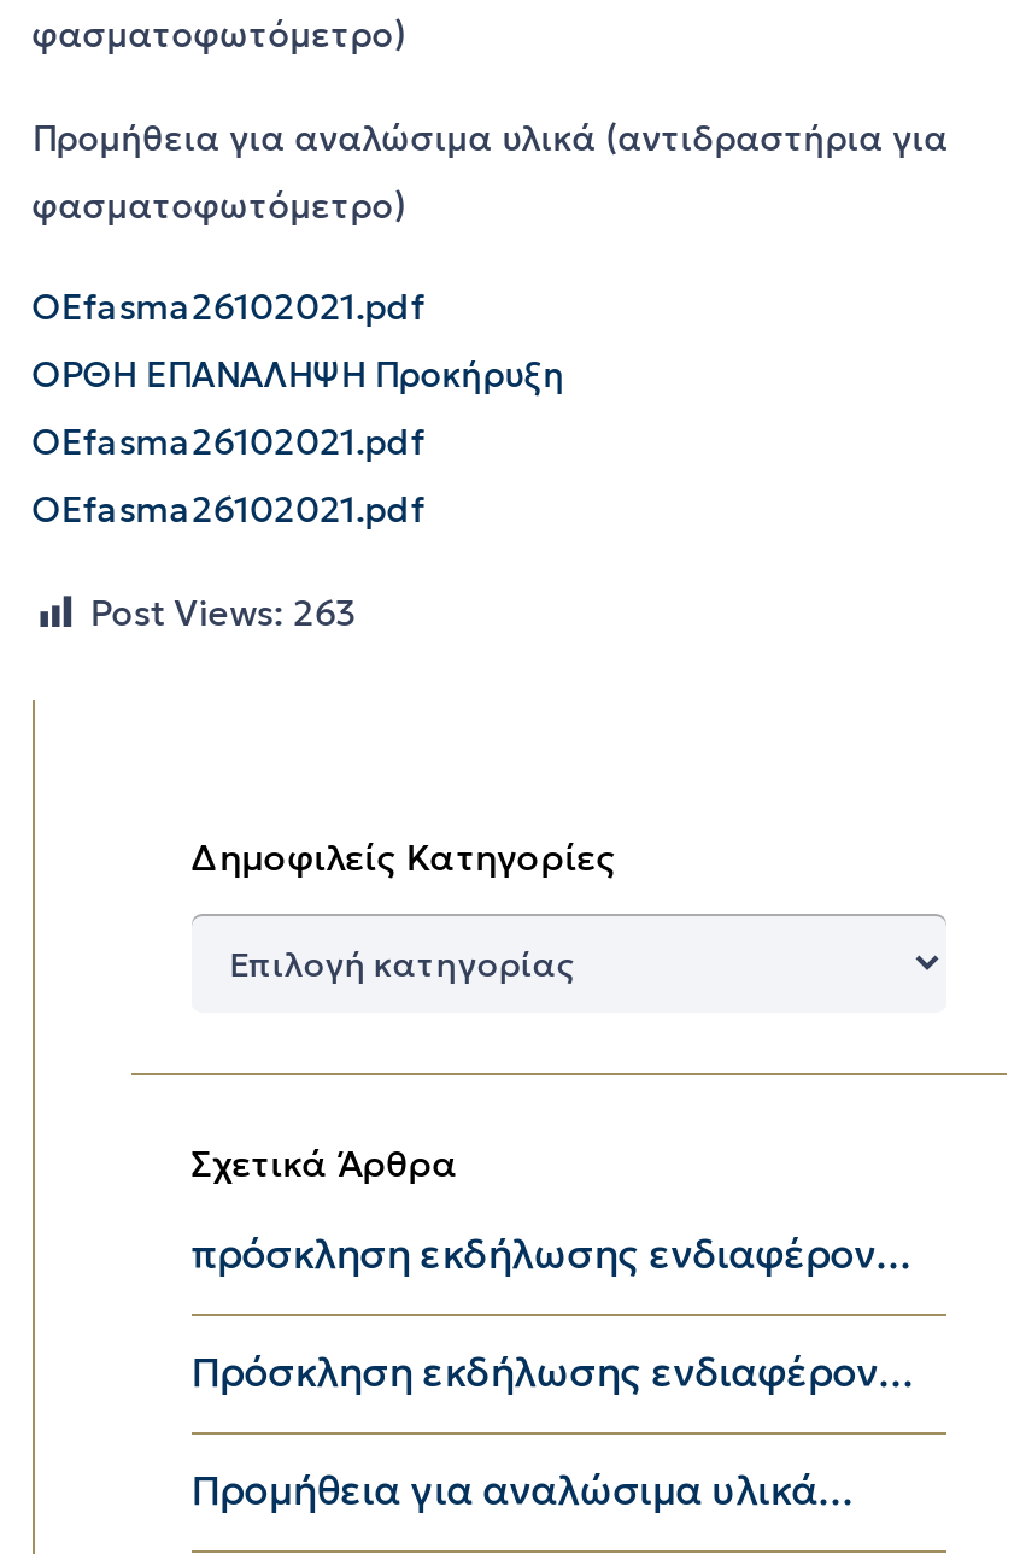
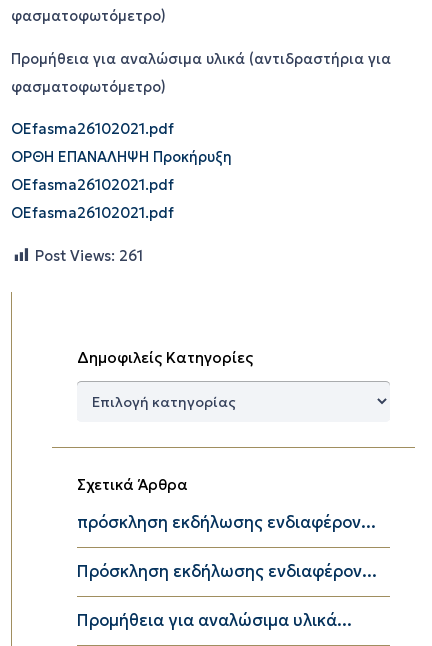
[90,591,358,635] Post Views: 263 -> [35,247,143,265] Post Views: 261

